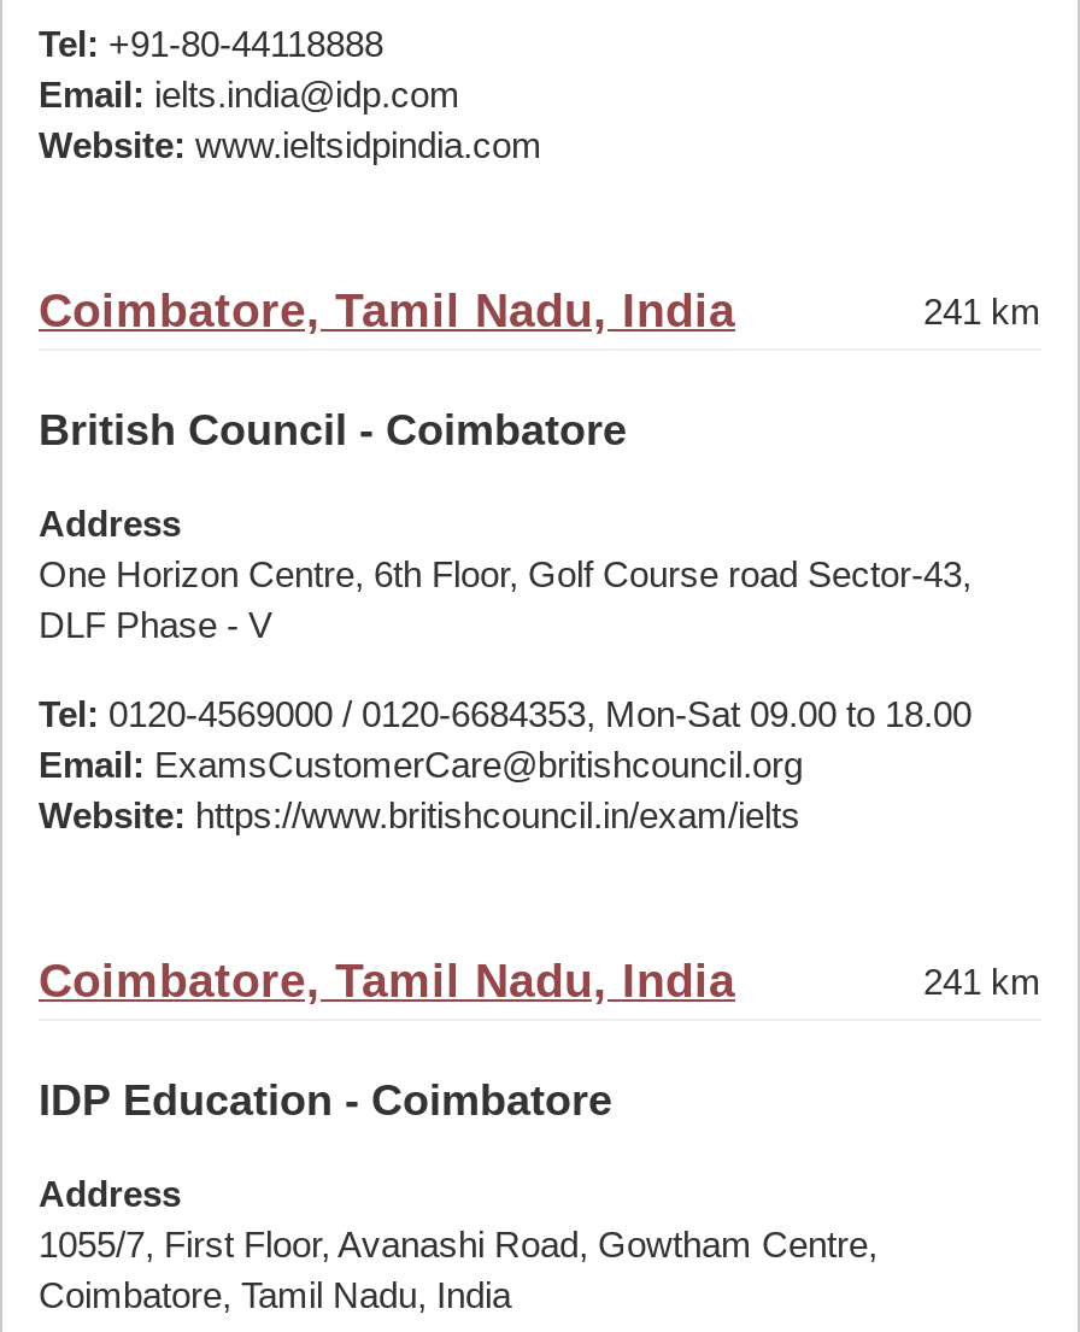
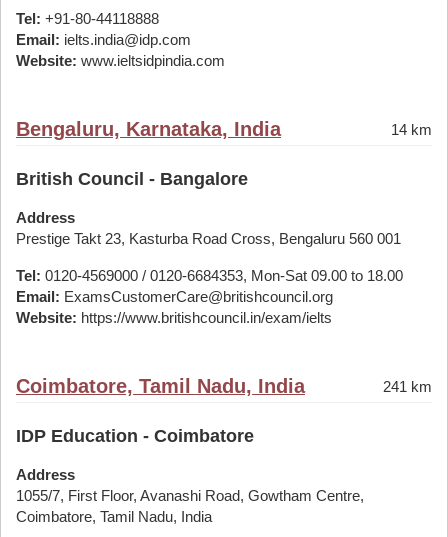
[39,283,1041,336] Coimbatore, Tamil Nadu, India | 241 km -> [16,118,432,140] Bengaluru, Karnataka, India | 14 km
[39,406,627,454] British Council - Coimbatore -> [16,169,248,189] British Council - Bangalore
[39,553,972,645] One Horizon Centre, 6th Floor, Golf Course road Sector-43, | DLF Phase - V -> [16,230,401,247] Prestige Takt 23, Kasturba Road Cross, Bengaluru 560 001

